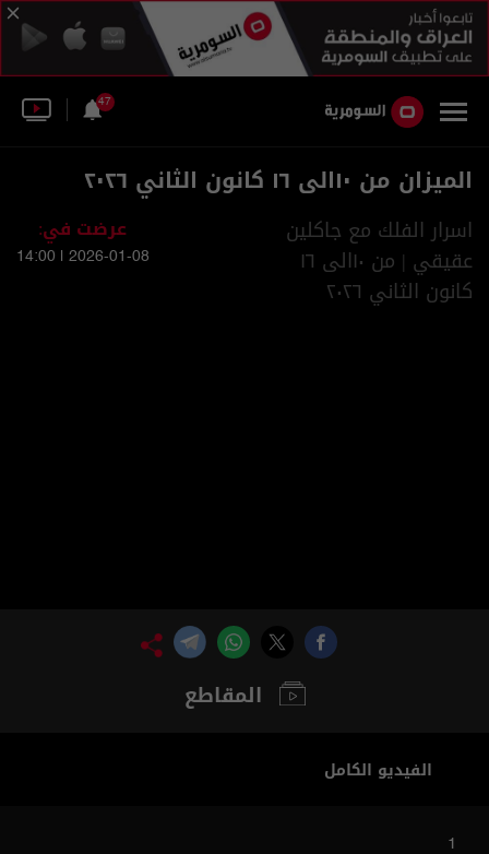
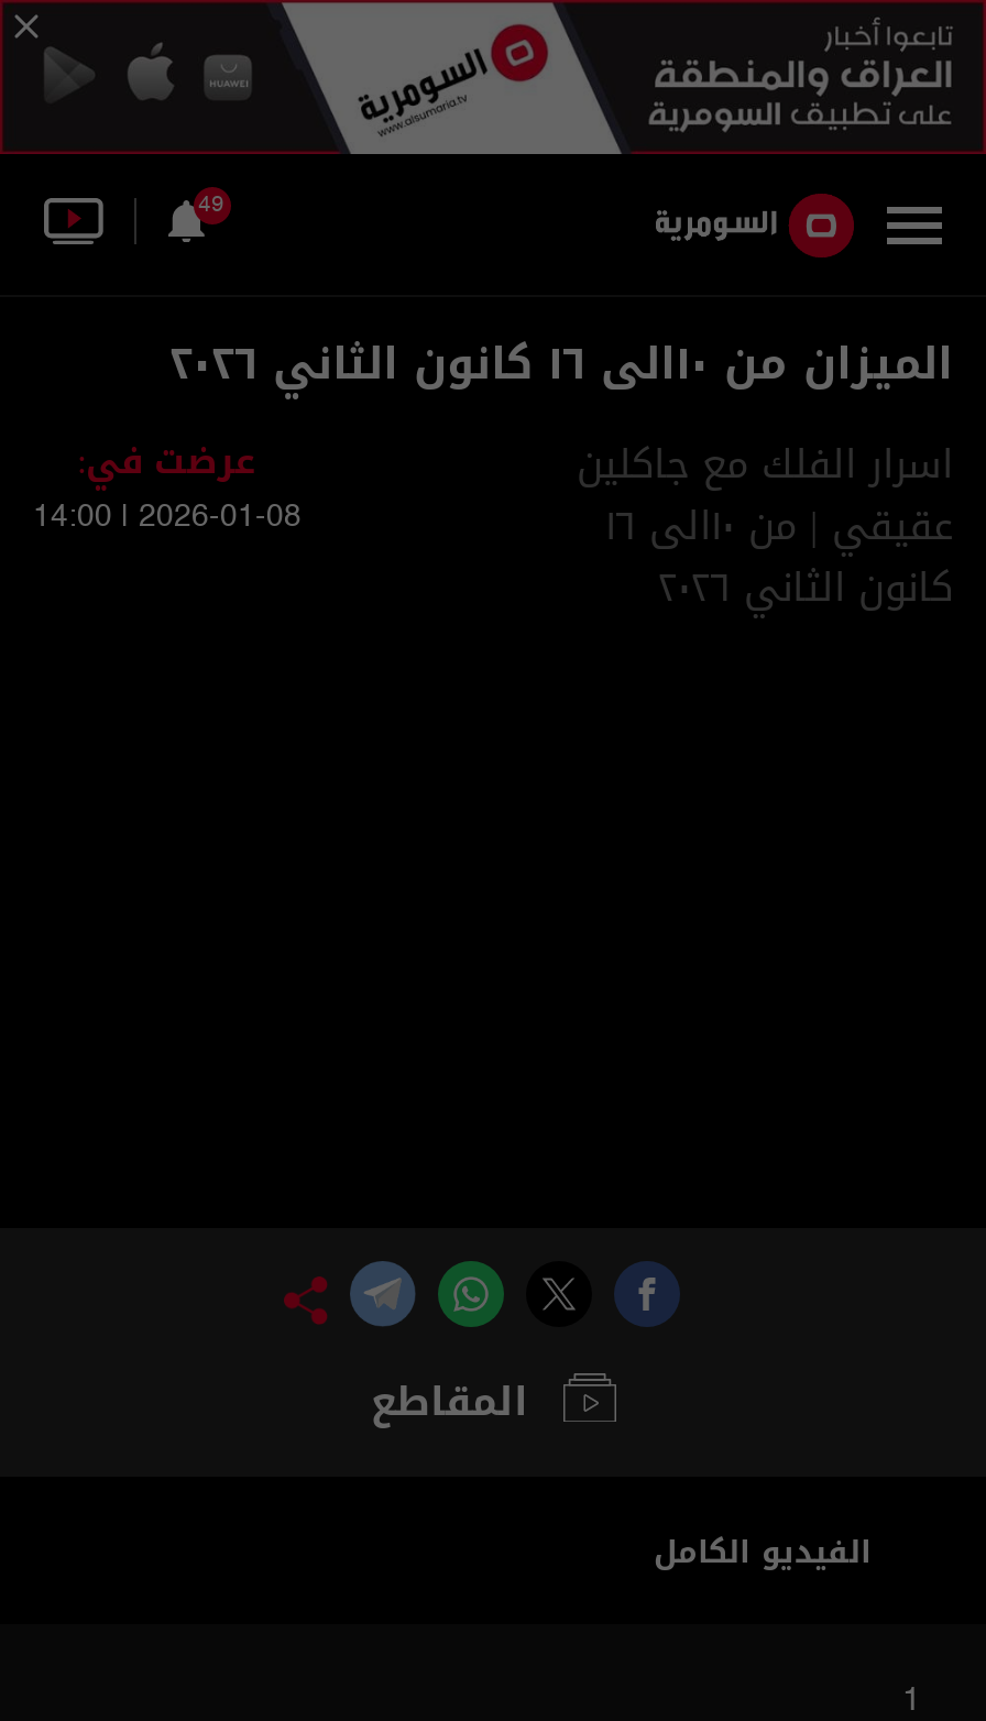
[98,96,112,107] 47 -> [199,193,225,215] 49

